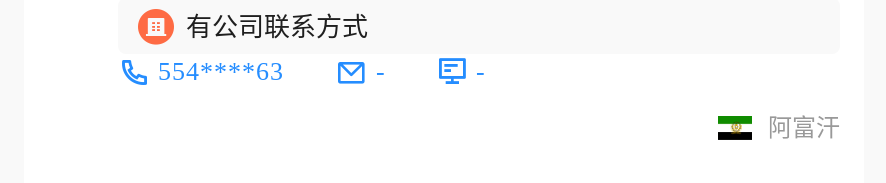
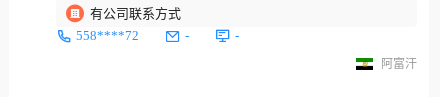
[158,56,284,86] 554****63 -> [76,28,139,43] 558****72

